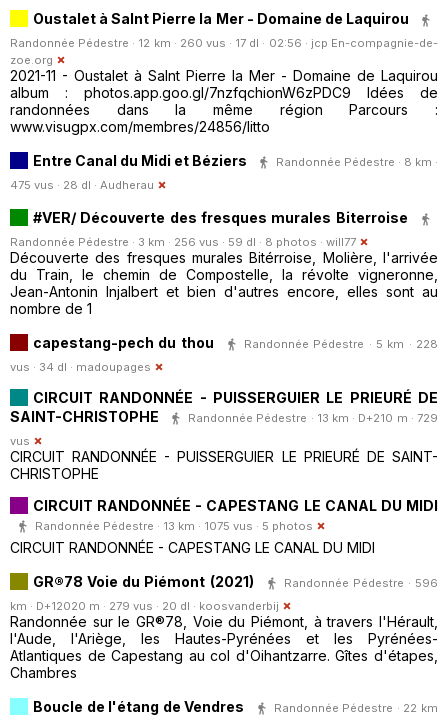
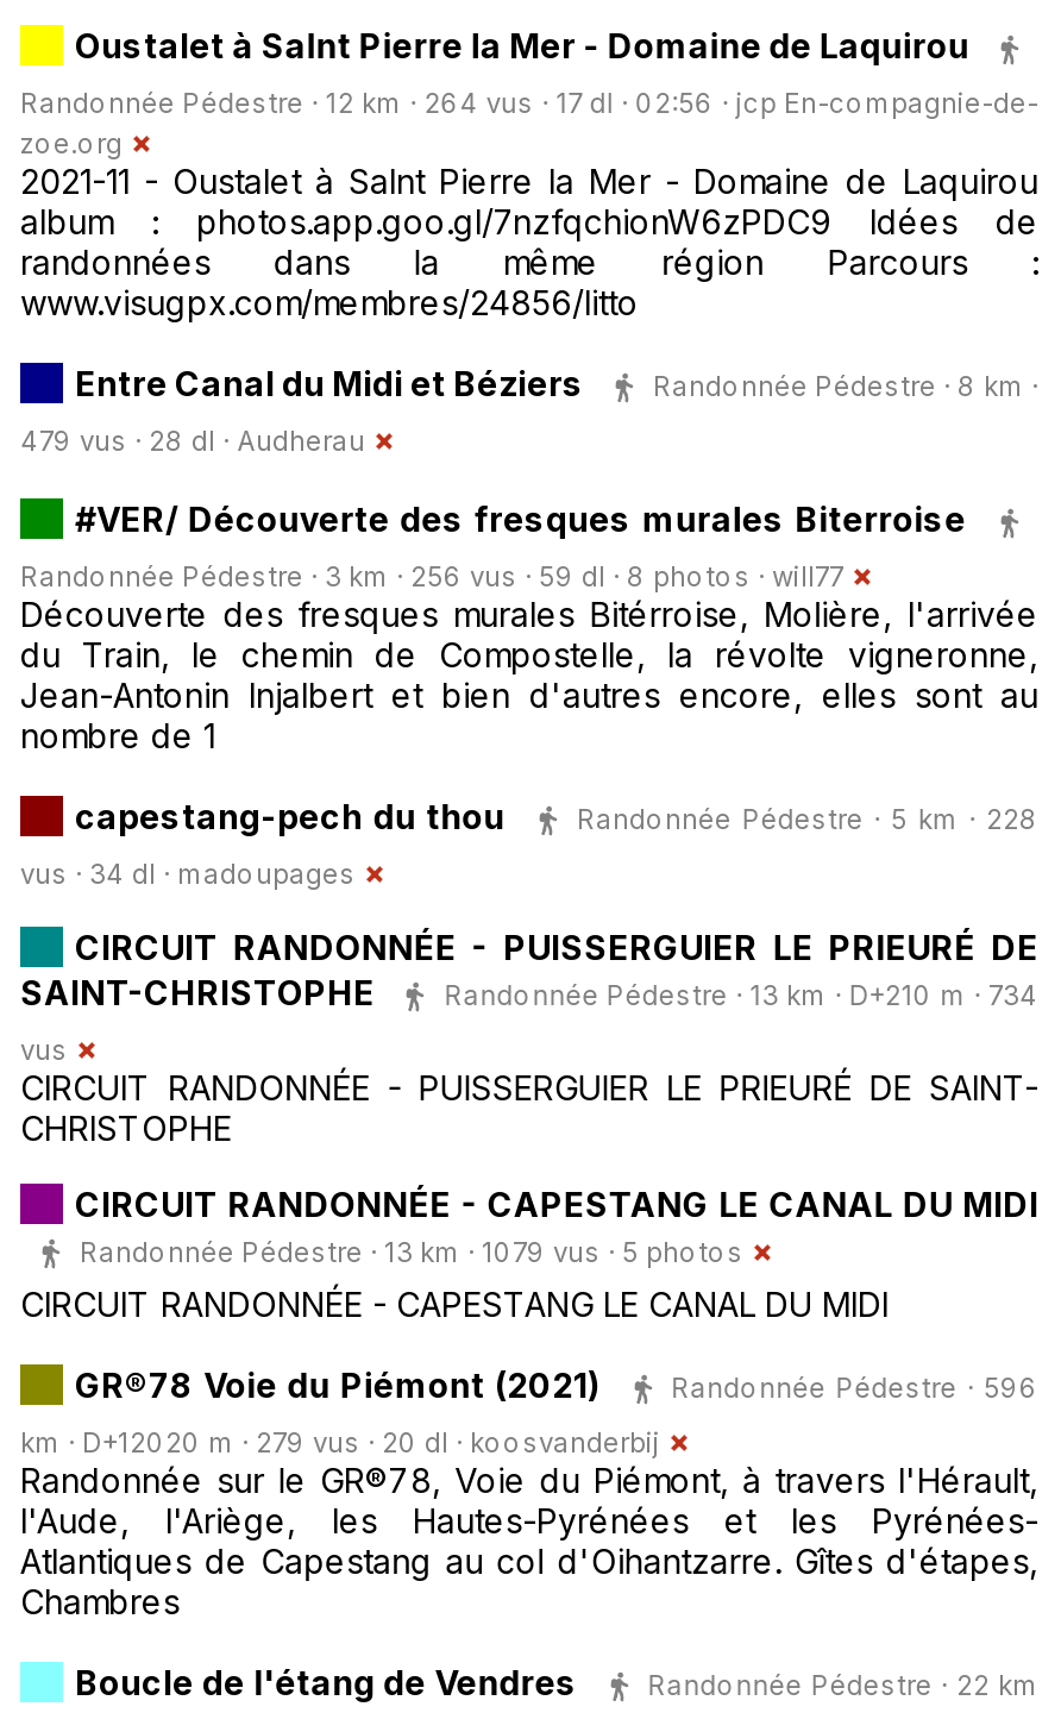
[10,36,438,50] Randonnée Pédestre · 12 km · 260 vus · 17 dl · 02:56 · jcp En-compagnie-de- -> [20,87,1038,120] Randonnée Pédestre · 12 km · 264 vus · 17 dl · 02:56 · jcp En-compagnie-de-
[10,178,154,192] 475 vus · 28 dl · Audherau -> [20,425,365,458] 479 vus · 28 dl · Audherau
[188,410,438,424] Randonnée Pédestre · 13 km · D+210 m · 729 -> [444,978,1038,1011] Randonnée Pédestre · 13 km · D+210 m · 734
[35,518,313,532] Randonnée Pédestre · 13 km · 1075 vus · 5 photos -> [80,1235,743,1268] Randonnée Pédestre · 13 km · 1079 vus · 5 photos

